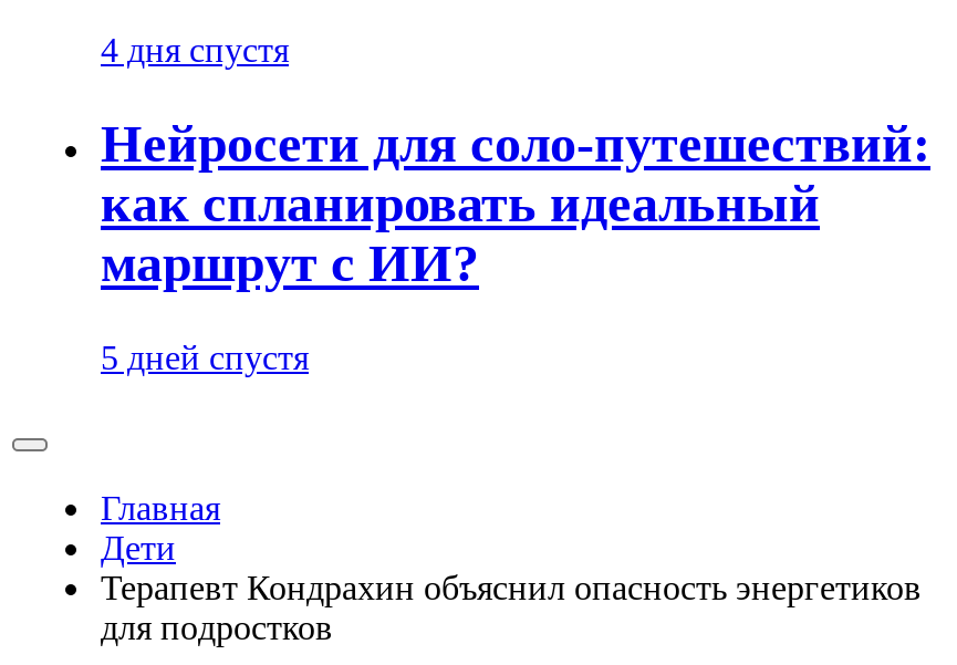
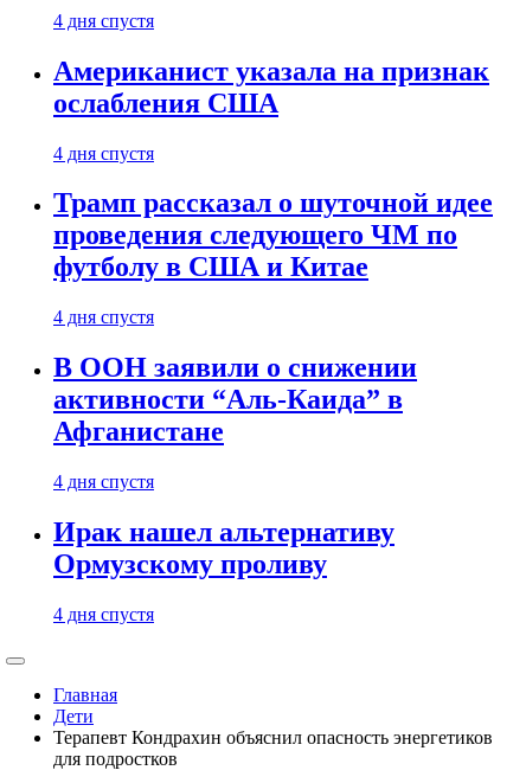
[101,116,930,376] Нейросети для соло-путешествий: | как спланировать идеальный | маршрут с ИИ? | 5 дней спустя -> [53,55,493,624] Американист указала на признак | ослабления США | 4 дня спустя | Трамп рассказал о шуточной идее | проведения следующего ЧМ по | футболу в США и Китае | 4 дня спустя | В ООН заявили о снижении | активности “Аль-Каида” в | Афганистане | 4 дня спустя | Ирак нашел альтернативу | Ормузскому проливу | 4 дня спустя

